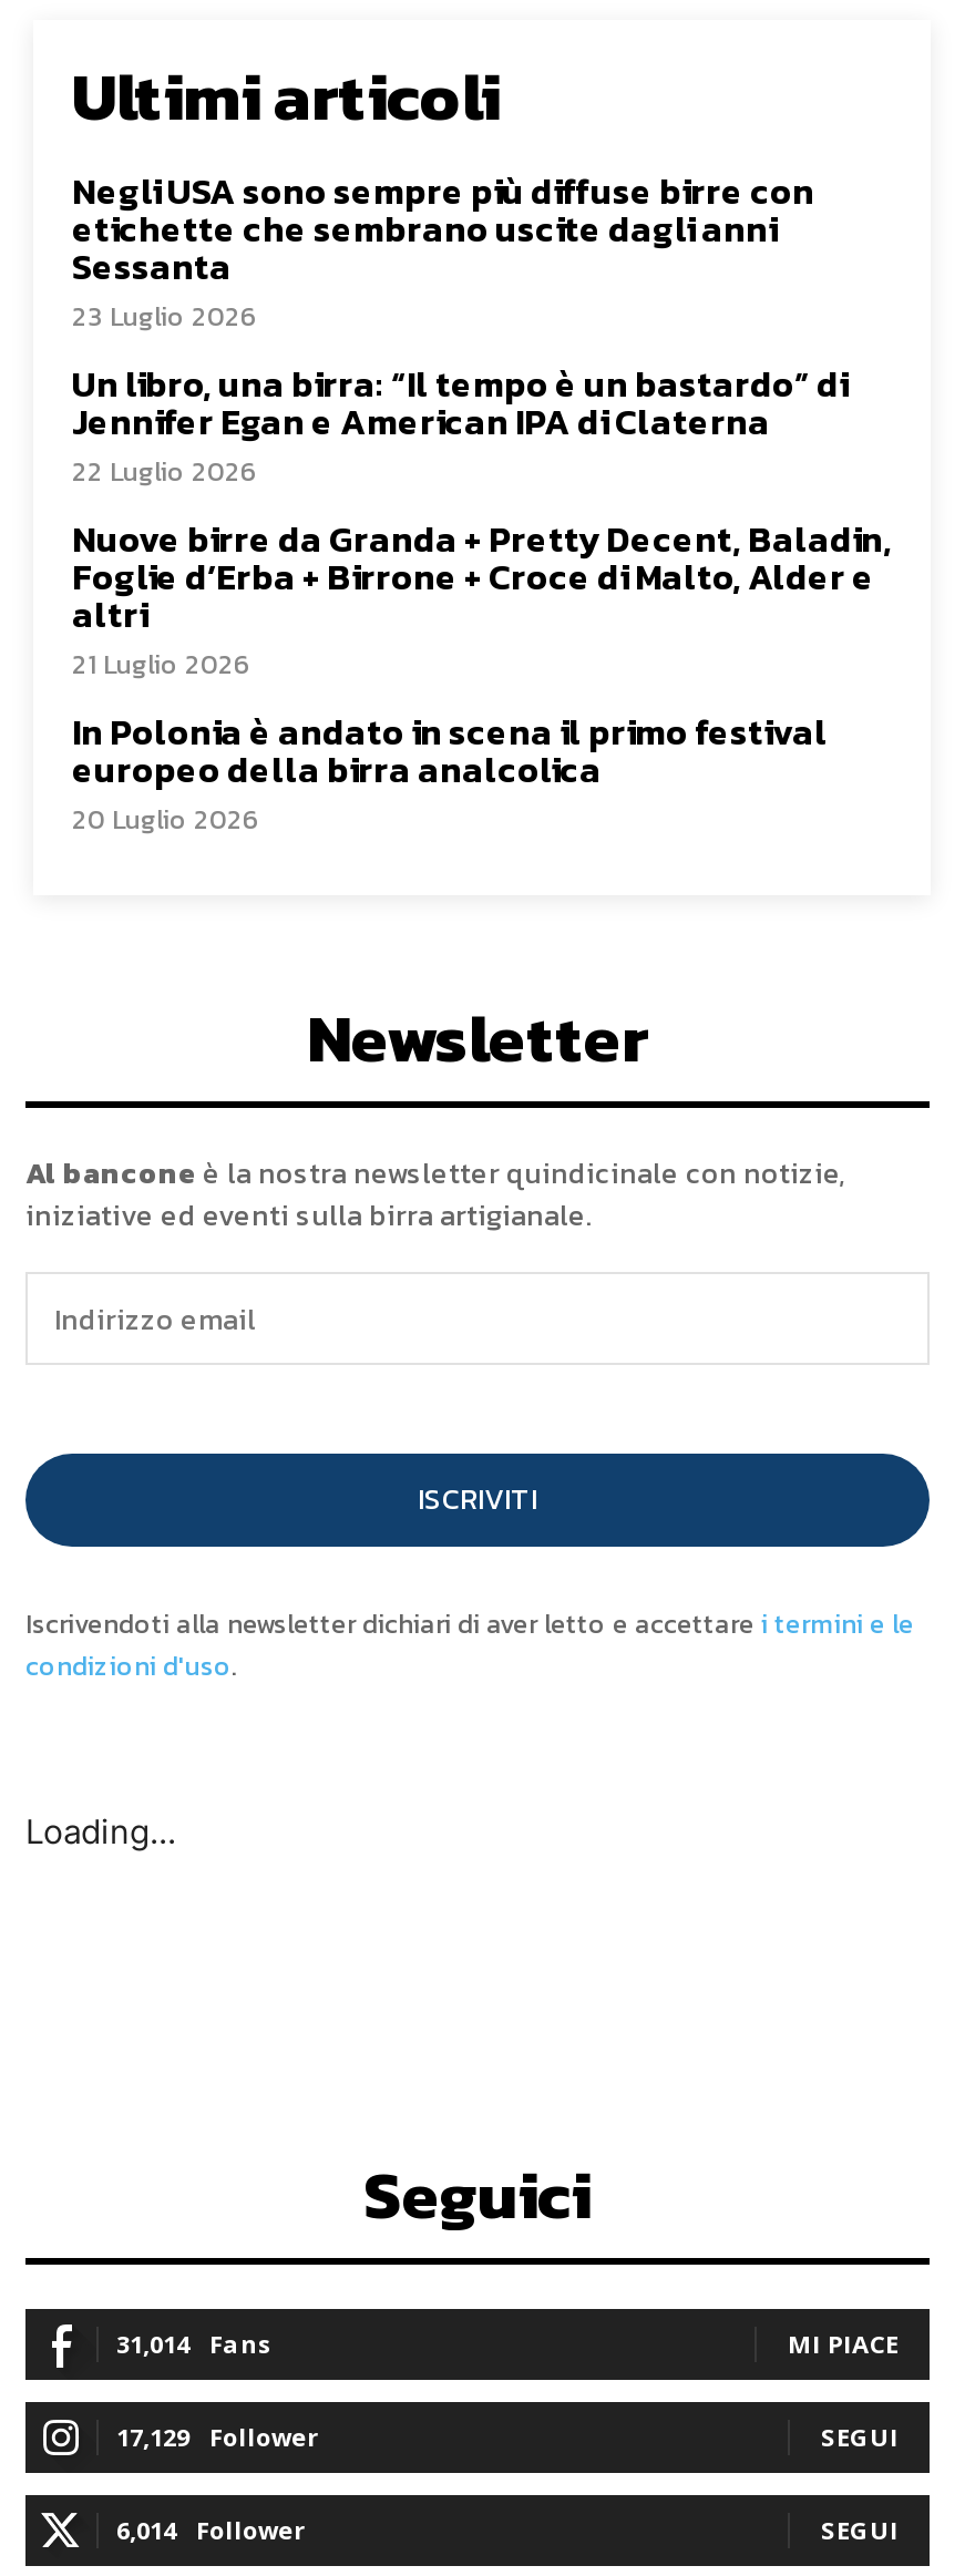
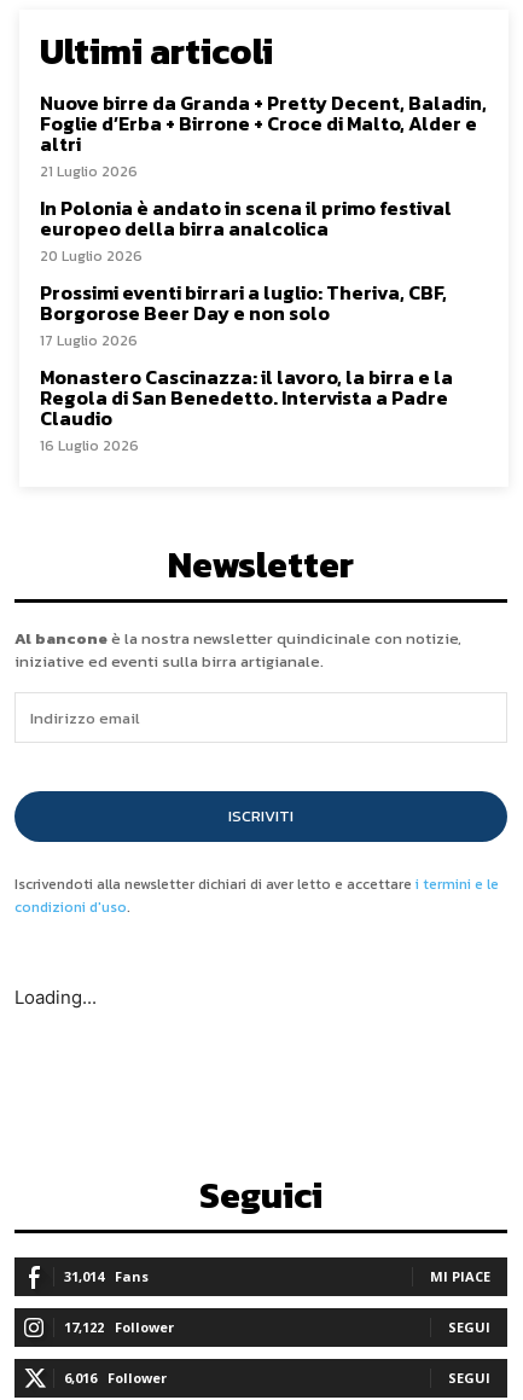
[72,164,848,492] Negli USA sono sempre più diffuse birre con | etichette che sembrano uscite dagli anni | Sessanta | 23 Luglio 2026 | Un libro, una birra: “Il tempo è un bastardo” di | Jennifer Egan e American IPA di Claterna | 22 Luglio 2026 -> none
moved [72,512,892,840] -> [40,88,487,267]: Nuove birre da Granda + Pretty Decent, Baladin, | Foglie d’Erba + Birrone + Croce di Malto, Alder e | altri | 21 Luglio 2026 | In Polonia è andato in scena il primo festival | europeo della birra analcolica | 20 Luglio 2026
none -> [40,278,453,457] Prossimi eventi birrari a luglio: Theriva, CBF, | Borgorose Beer Day e non solo | 17 Luglio 2026 | Monastero Cascinazza: il lavoro, la birra e la | Regola di San Benedetto. Intervista a Padre | Claudio | 16 Luglio 2026
[116,2420,318,2453] 17,129 Follower -> [64,1318,174,1336] 17,122 Follower
[116,2513,305,2547] 6,014 Follower -> [64,1369,167,1387] 6,016 Follower

